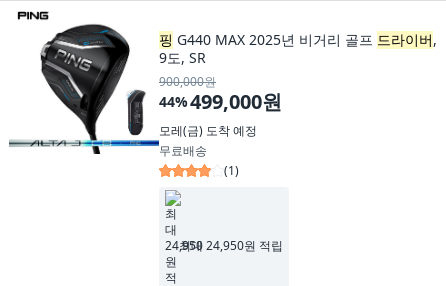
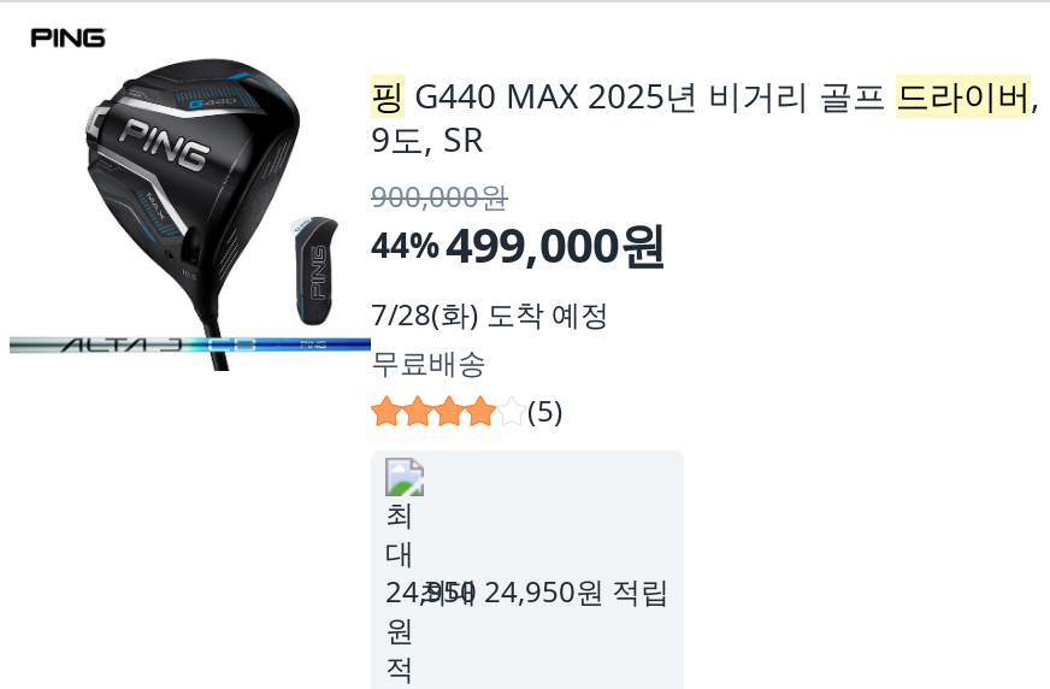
[159,122,257,139] 모레(금) 도착 예정 -> [371,294,609,335] 7/28(화) 도착 예정
[224,162,239,179] (1) -> [527,390,564,431] (5)

